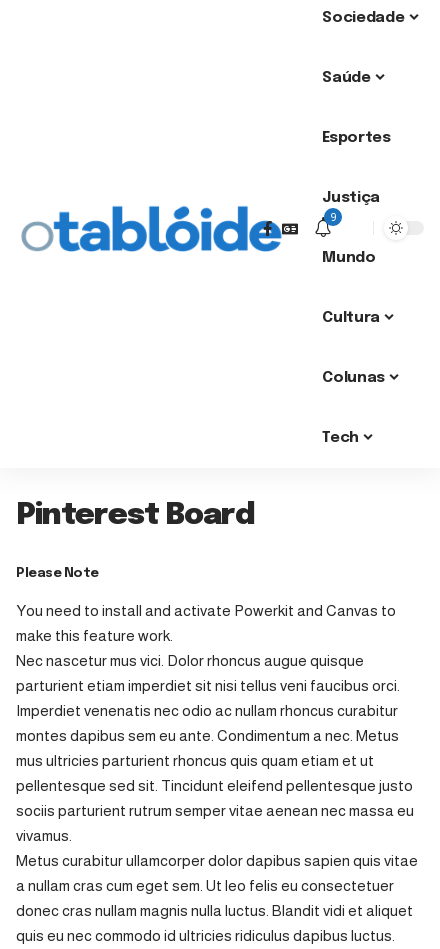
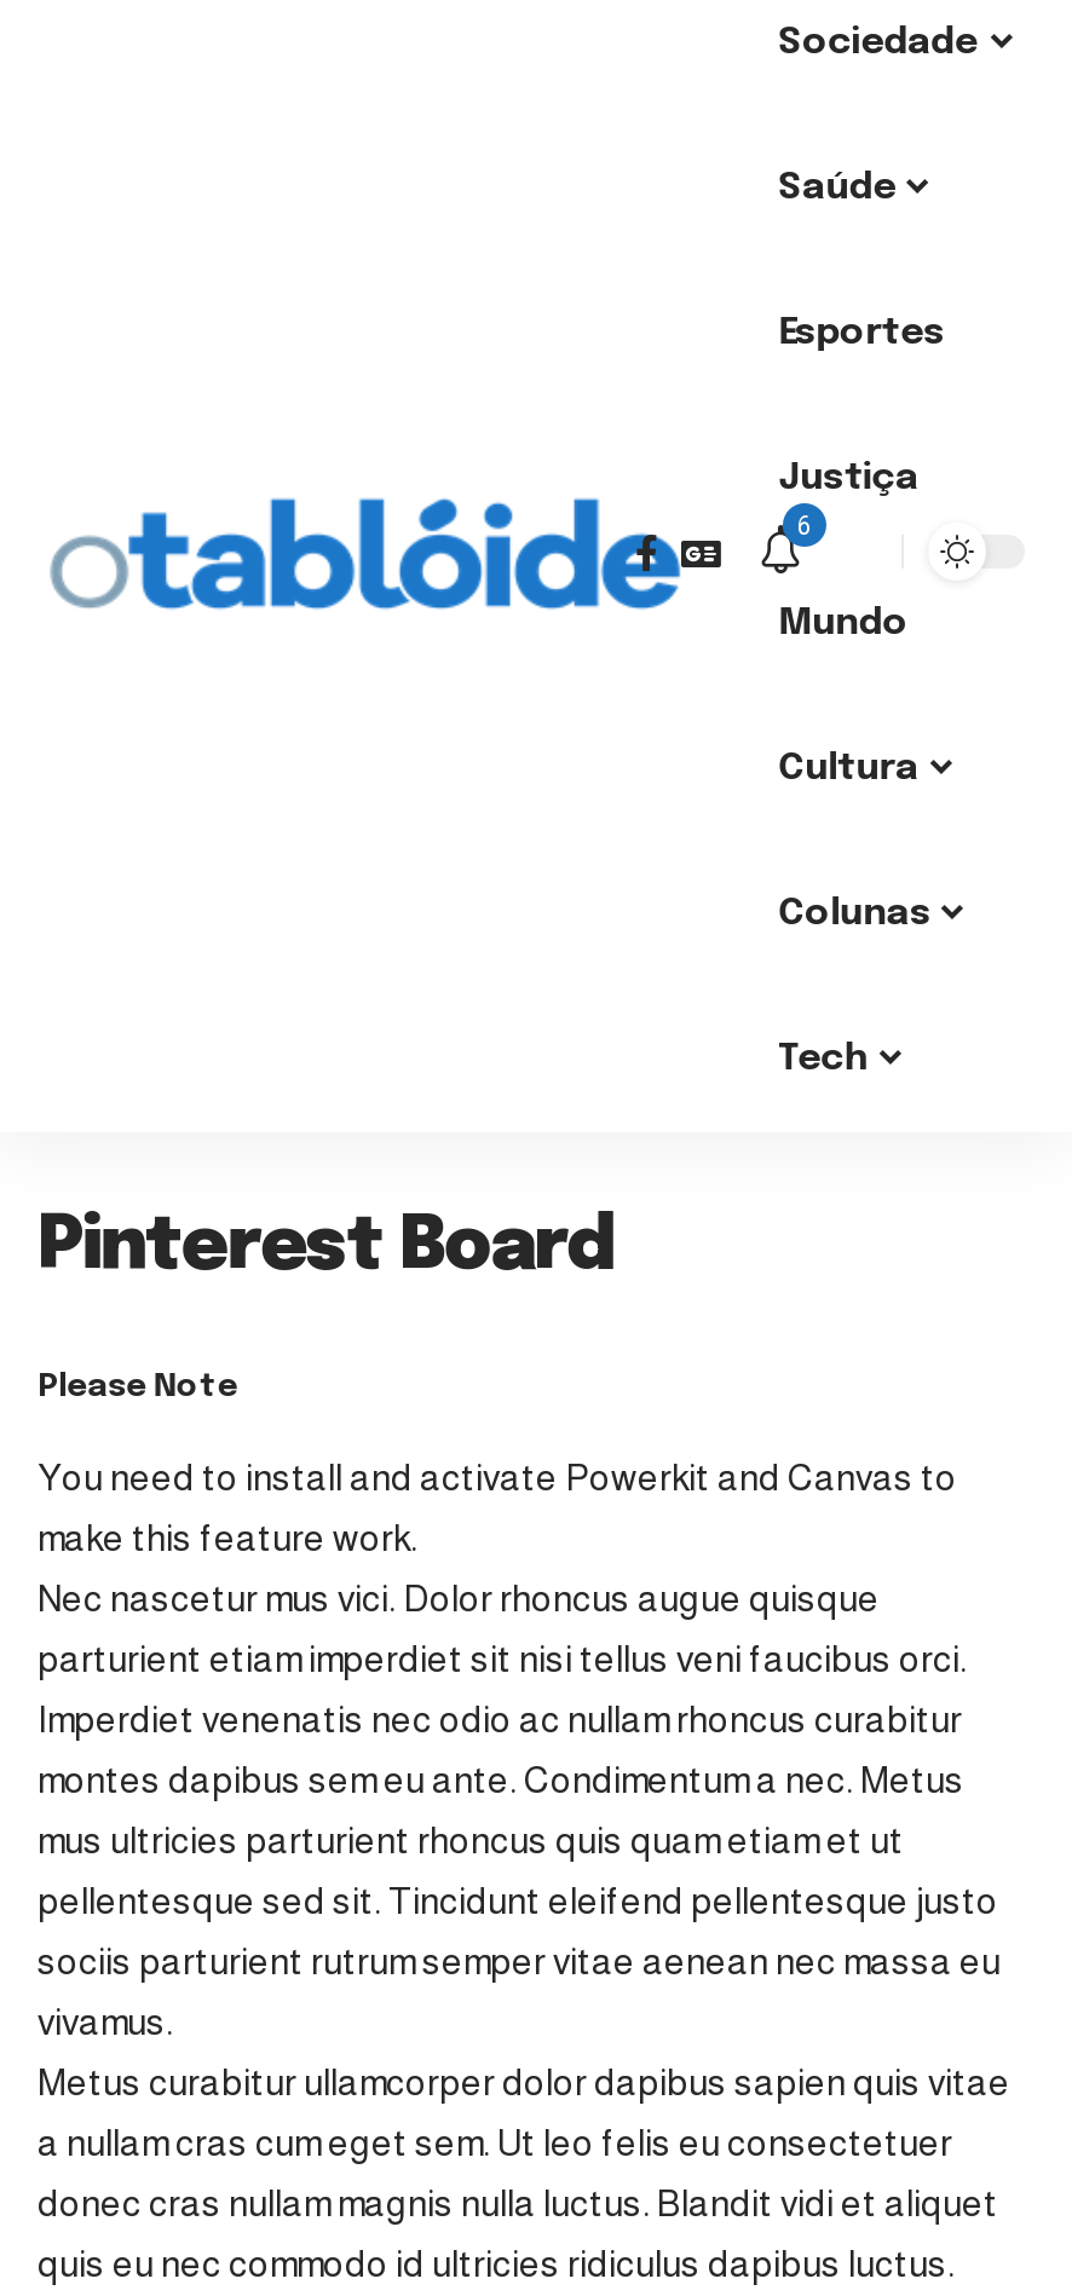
[330,211,335,223] 9 -> [797,510,812,540] 6

